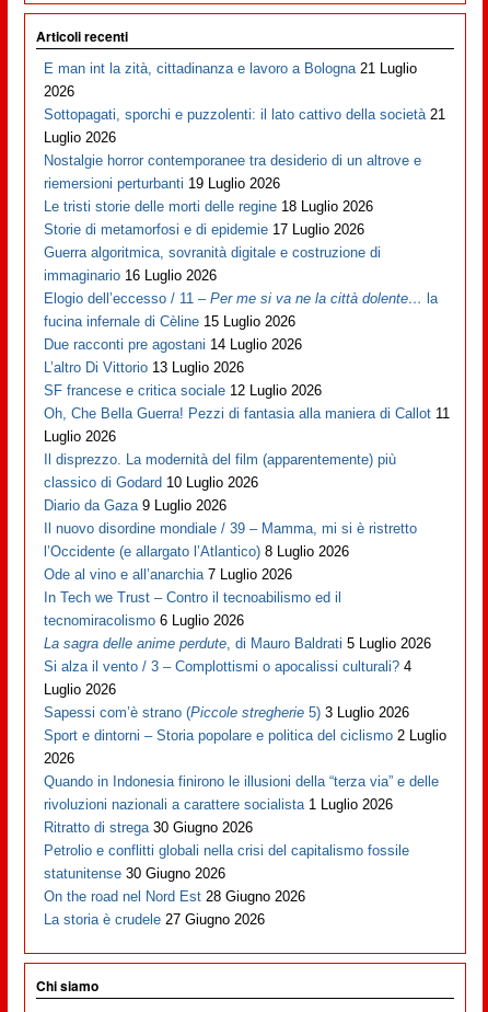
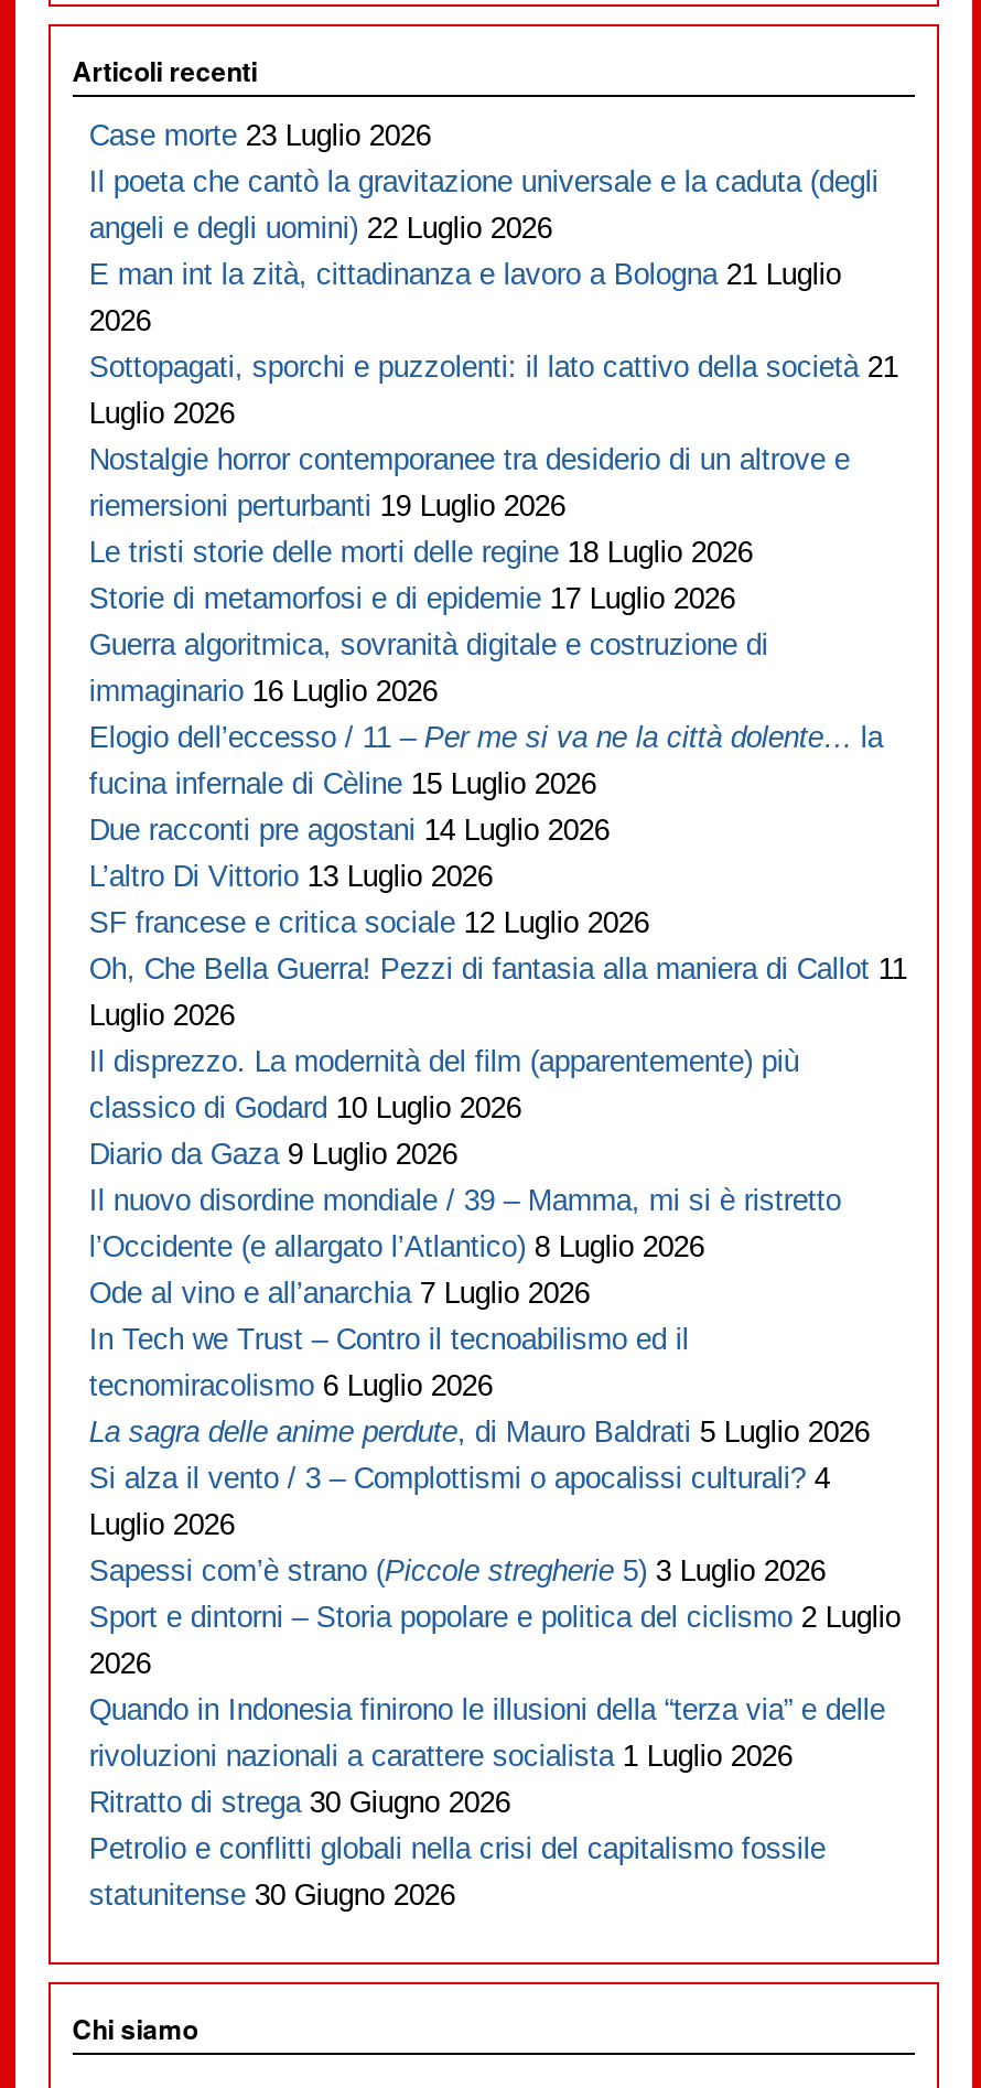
none -> [89,120,878,245] Case morte 23 Luglio 2026 | Il poeta che cantò la gravitazione universale e la caduta (degli | angeli e degli uomini) 22 Luglio 2026
moved [44,61,450,882] -> [89,259,907,1912]: E man int la zità, cittadinanza e lavoro a Bologna 21 Luglio | 2026 | Sottopagati, sporchi e puzzolenti: il lato cattivo della società 21 | ... | Petrolio e conflitti globali nella crisi del capitalismo fossile | statunitense 30 Giugno 2026
[44,889,306,928] On the road nel Nord Est 28 Giugno 2026 | La storia è crudele 27 Giugno 2026 -> none

